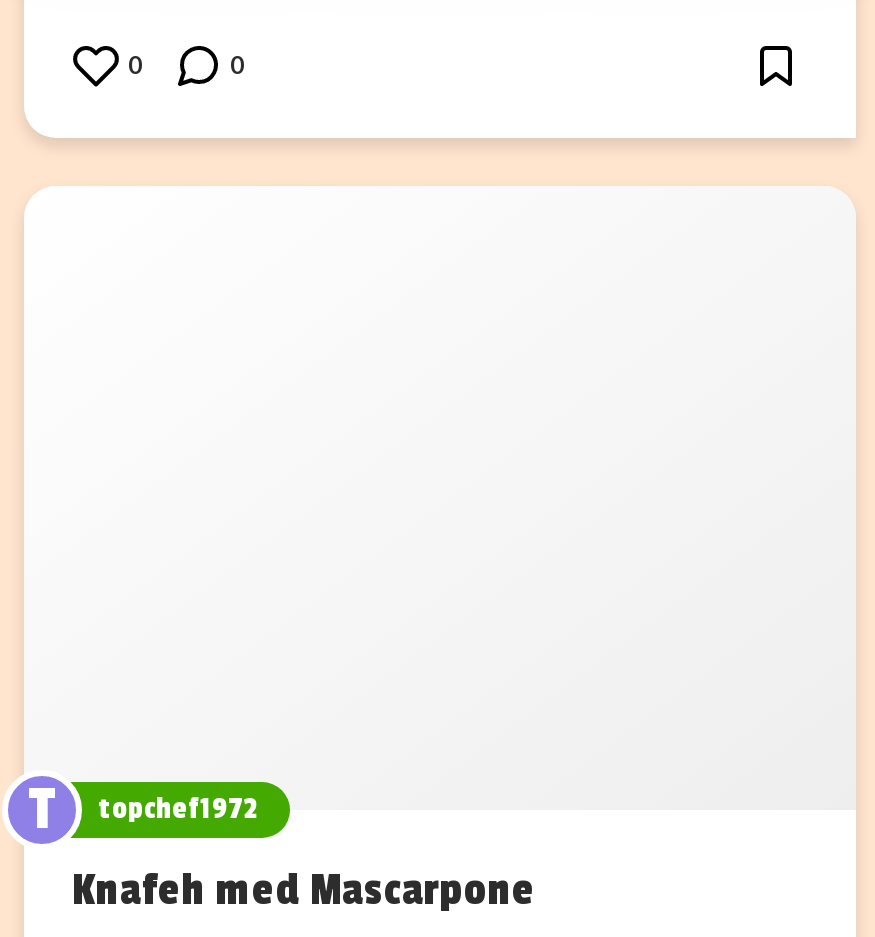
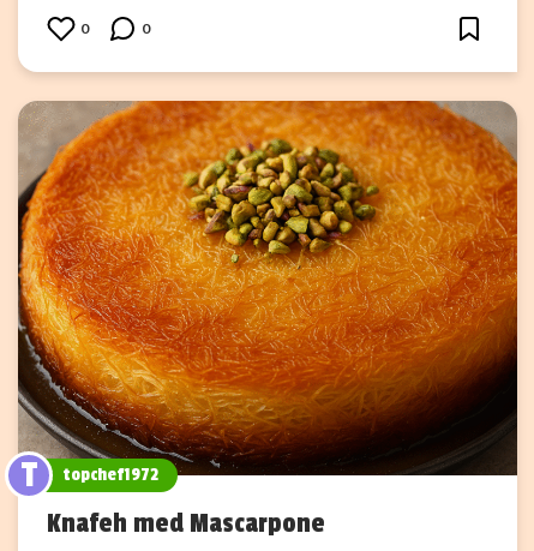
none -> [17,100,518,477] [image]

